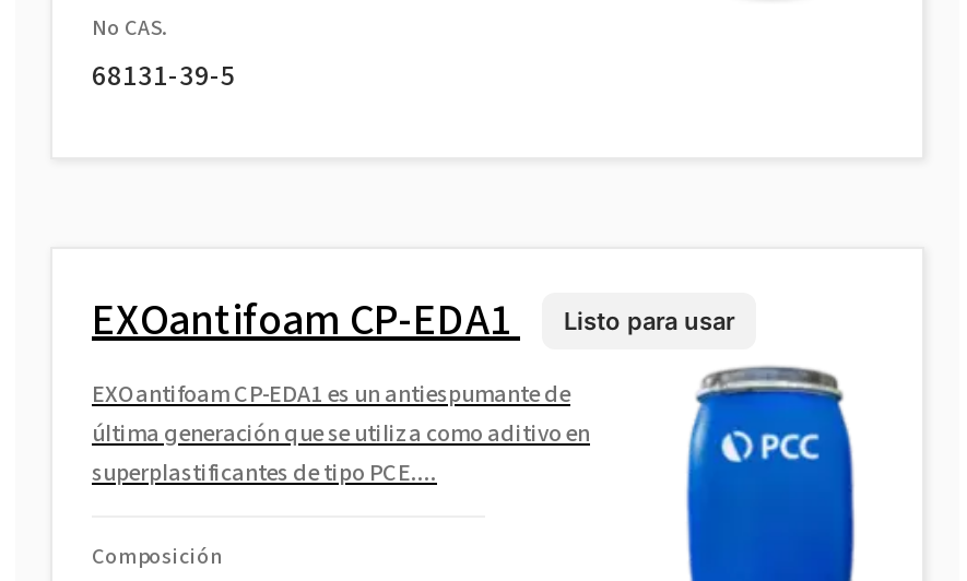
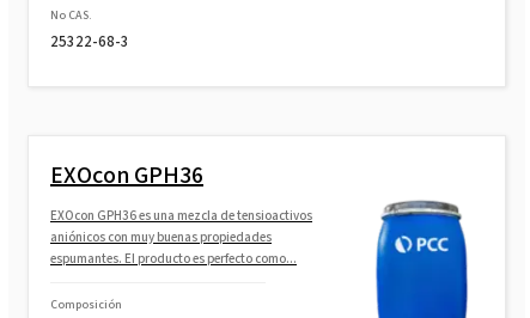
[92,58,236,95] 68131-39-5 -> [50,32,129,52] 25322-68-3
[92,291,734,350] EXOantifoam CP-EDA1 | Listo para usar -> [50,159,203,192] EXOcon GPH36
[92,379,590,490] EXOantifoam CP-EDA1 es un antiespumante de | última generación que se utiliza como aditivo en | superplastificantes de tipo PCE.... -> [50,207,312,268] EXOcon GPH36 es una mezcla de tensioactivos | aniónicos con muy buenas propiedades | espumantes. El producto es perfecto como...

